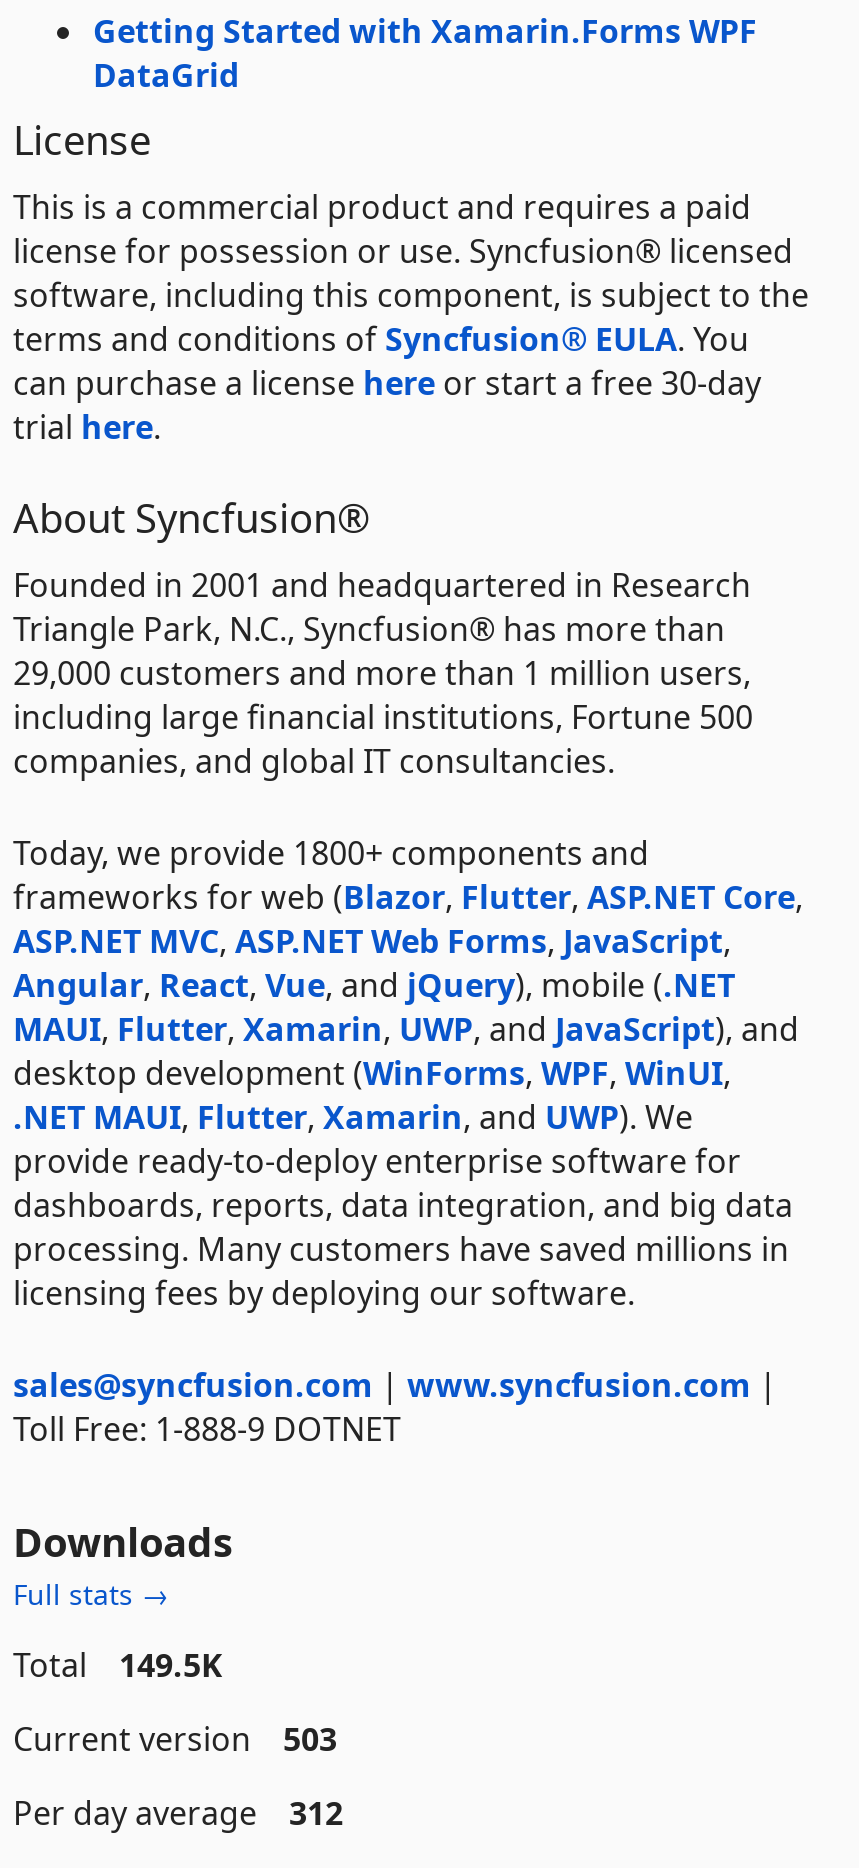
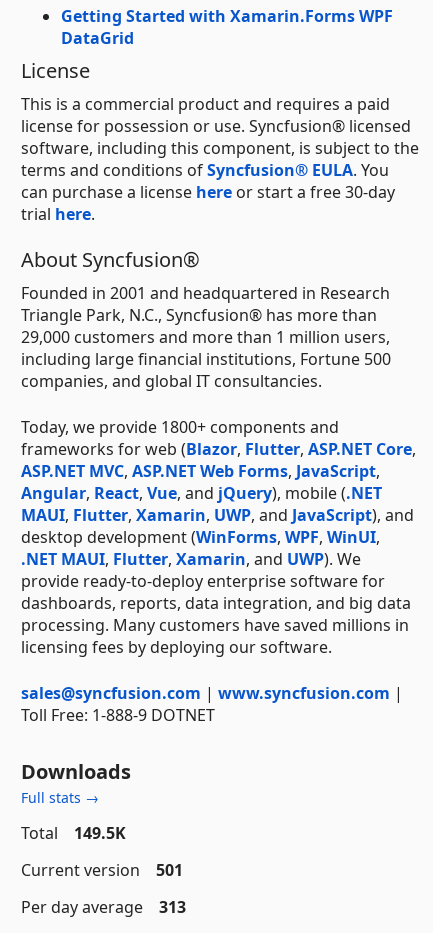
[13,1717,337,1761] Current version 503 -> [21,859,183,881] Current version 501
[13,1791,343,1835] Per day average 312 -> [21,896,186,918] Per day average 313

